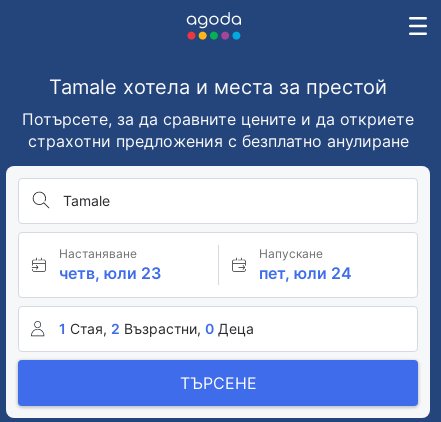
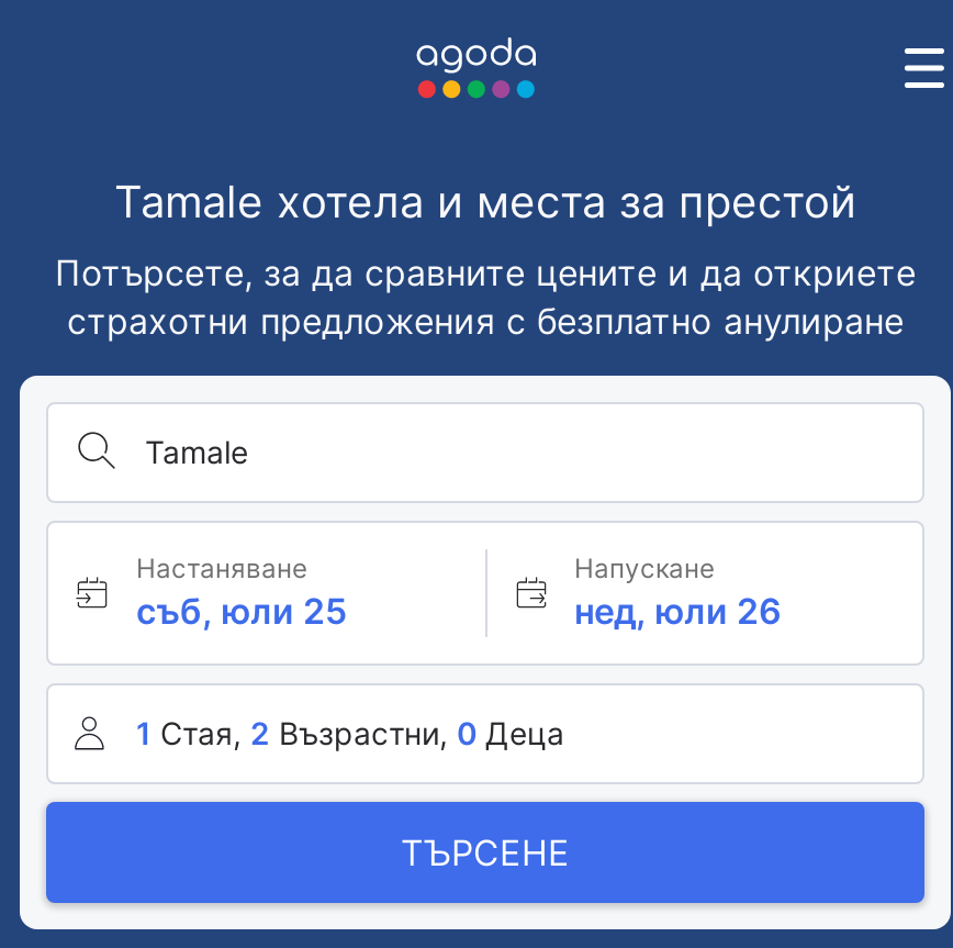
[59,263,161,283] четв, юли 23 -> [136,589,347,633] съб, юли 25
[258,263,351,283] пет, юли 24 -> [574,589,781,633] нед, юли 26

